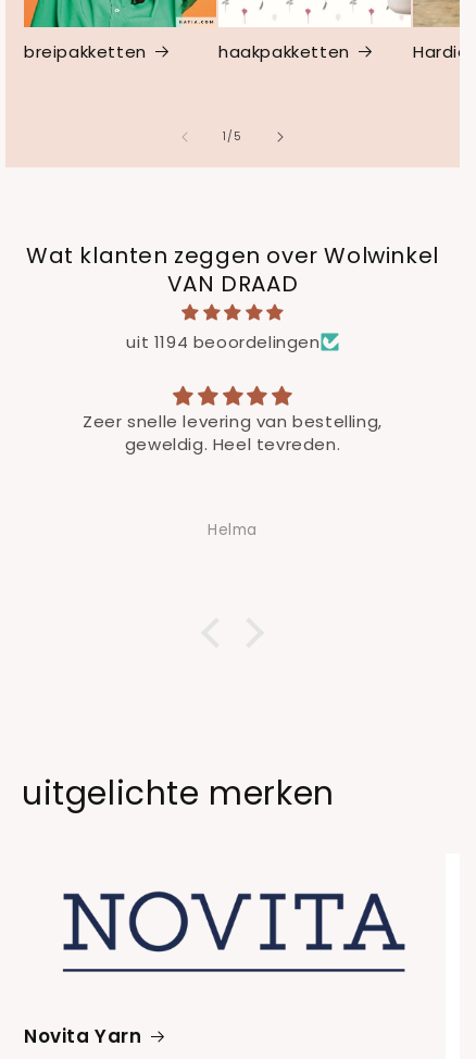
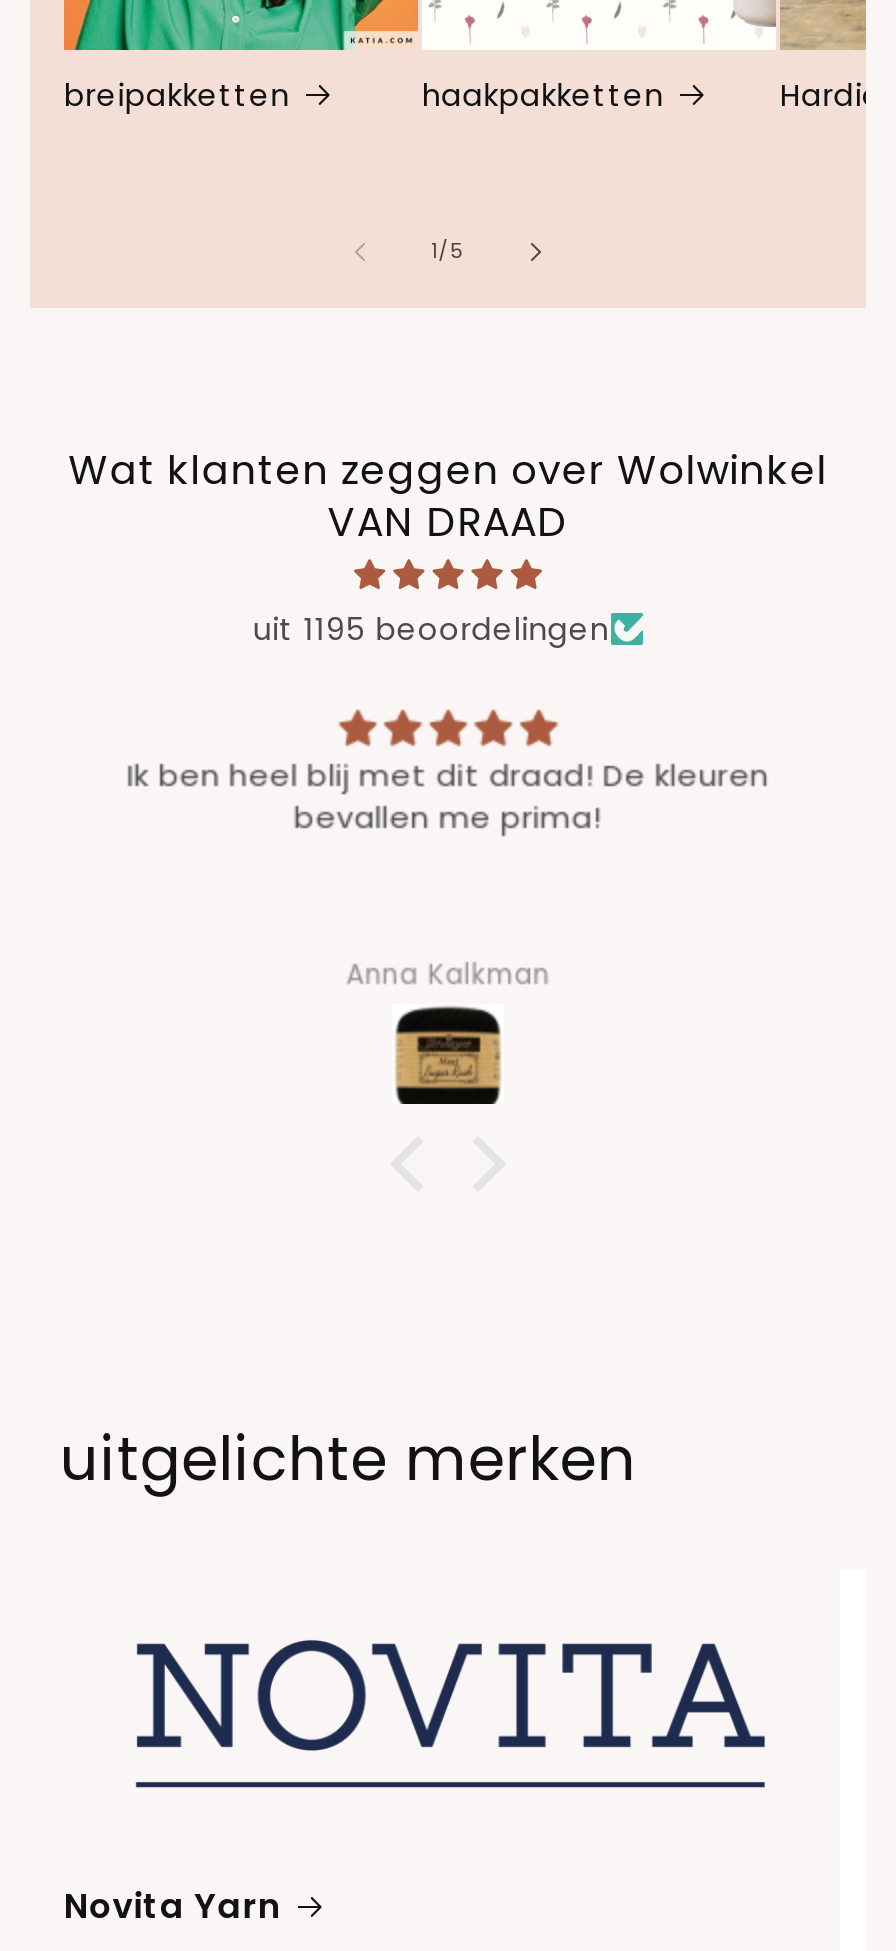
none -> [394,1010,502,1106] [image]
[126,331,320,353] uit 1194 beoordelingen -> [253,608,609,650] uit 1195 beoordelingen
[83,410,382,456] Zeer snelle levering van bestelling, | geweldig. Heel tevreden. -> [127,754,769,838] Ik ben heel blij met dit draad! De kleuren | bevallen me prima!
[208,520,258,540] Helma -> [346,956,550,994] Anna Kalkman

